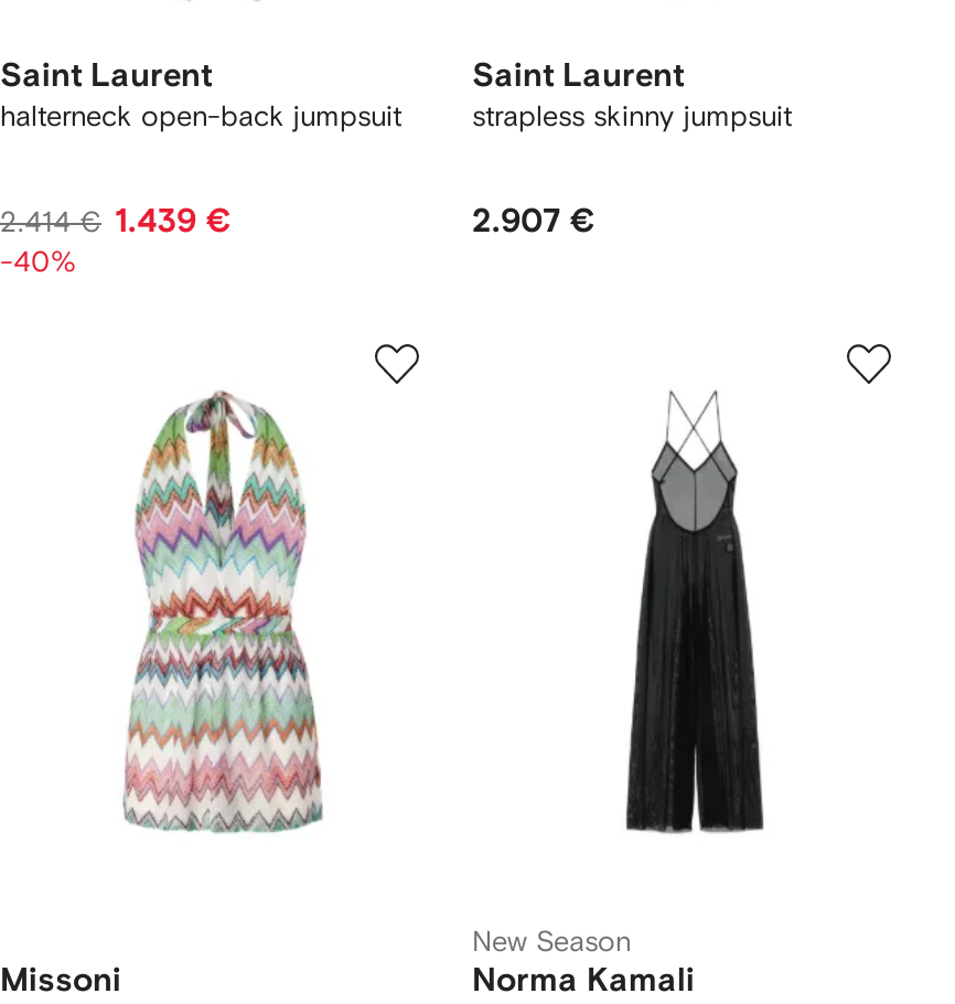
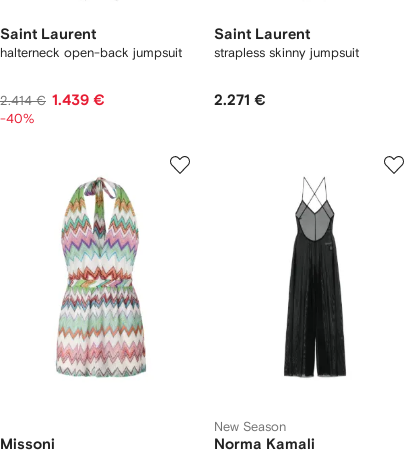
[472,205,595,238] 2.907 € -> [214,93,266,108] 2.271 €

